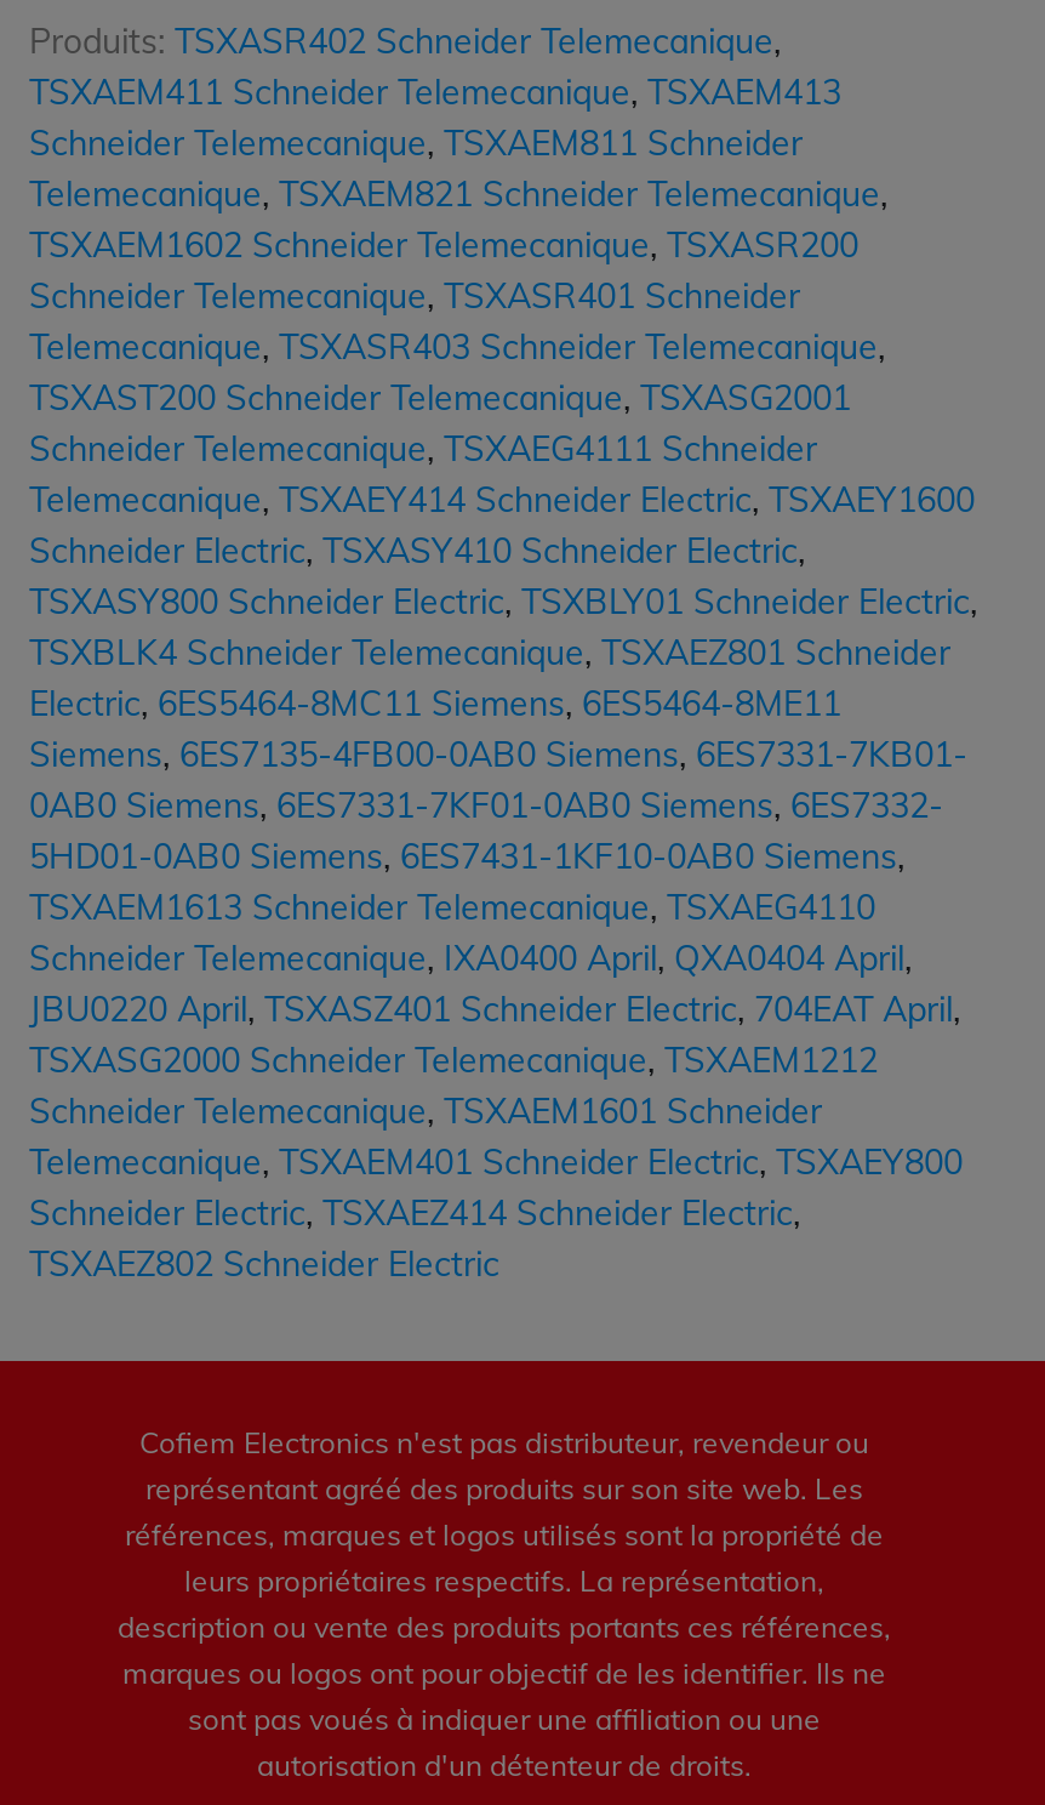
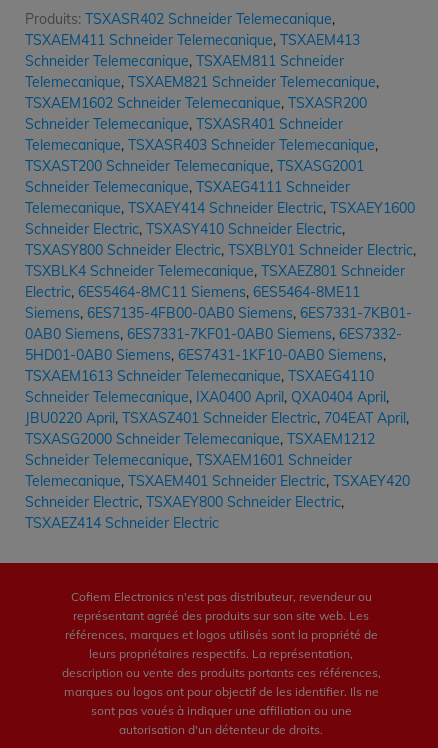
[29,1141,963,1184] Telemecanique, TSXAEM401 Schneider Electric, TSXAEY800 -> [25,472,410,490] Telemecanique, TSXAEM401 Schneider Electric, TSXAEY420
[29,1192,800,1235] Schneider Electric, TSXAEZ414 Schneider Electric, -> [25,493,344,511] Schneider Electric, TSXAEY800 Schneider Electric,
[29,1243,499,1286] TSXAEZ802 Schneider Electric -> [25,514,219,532] TSXAEZ414 Schneider Electric

